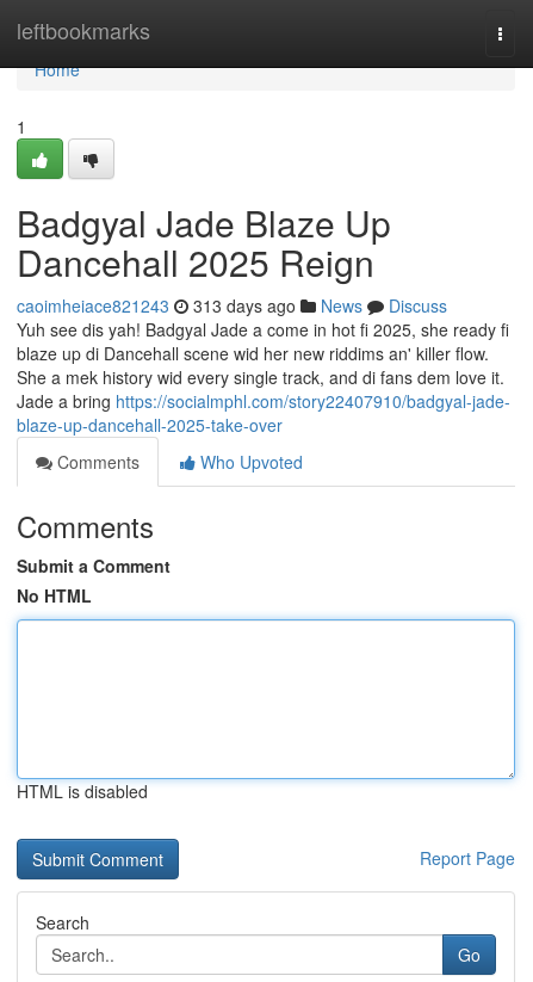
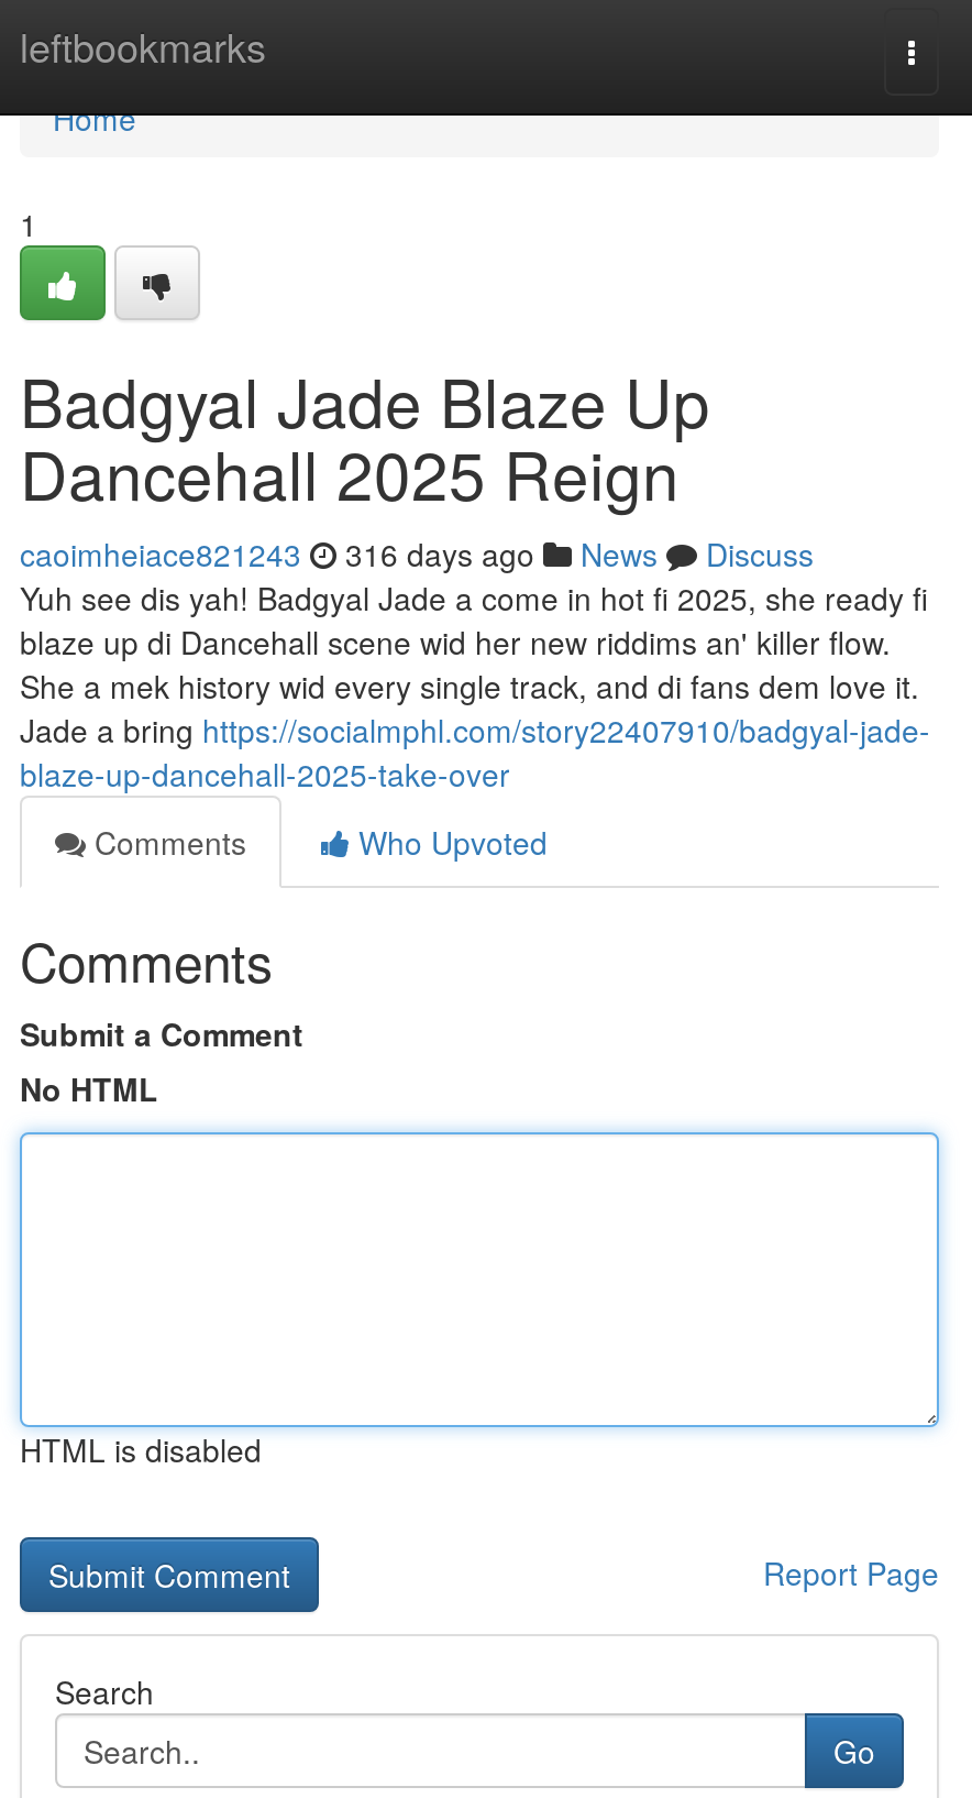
[17,294,447,317] caoimheiace821243 313 days ago News Discuss -> [20,531,814,575] caoimheiace821243 316 days ago News Discuss

